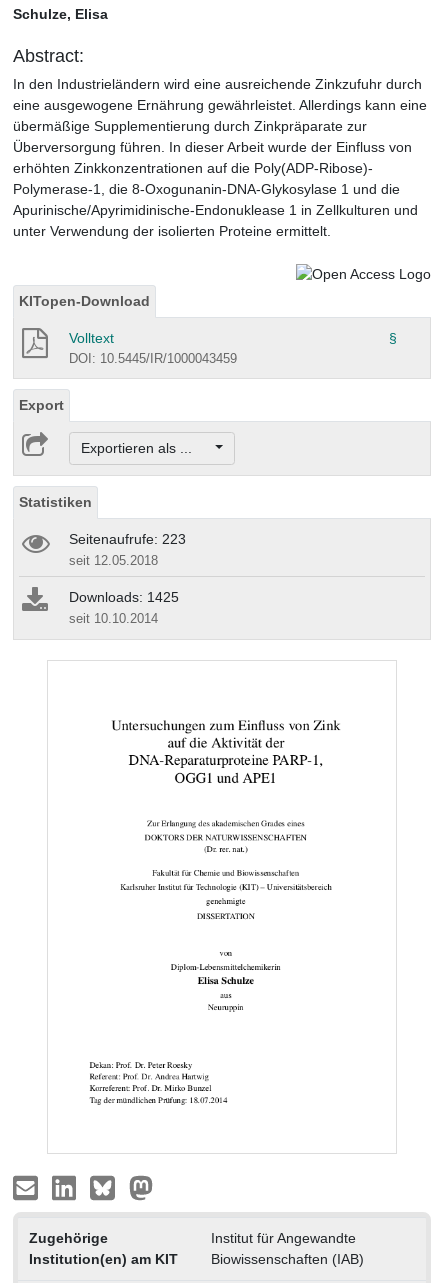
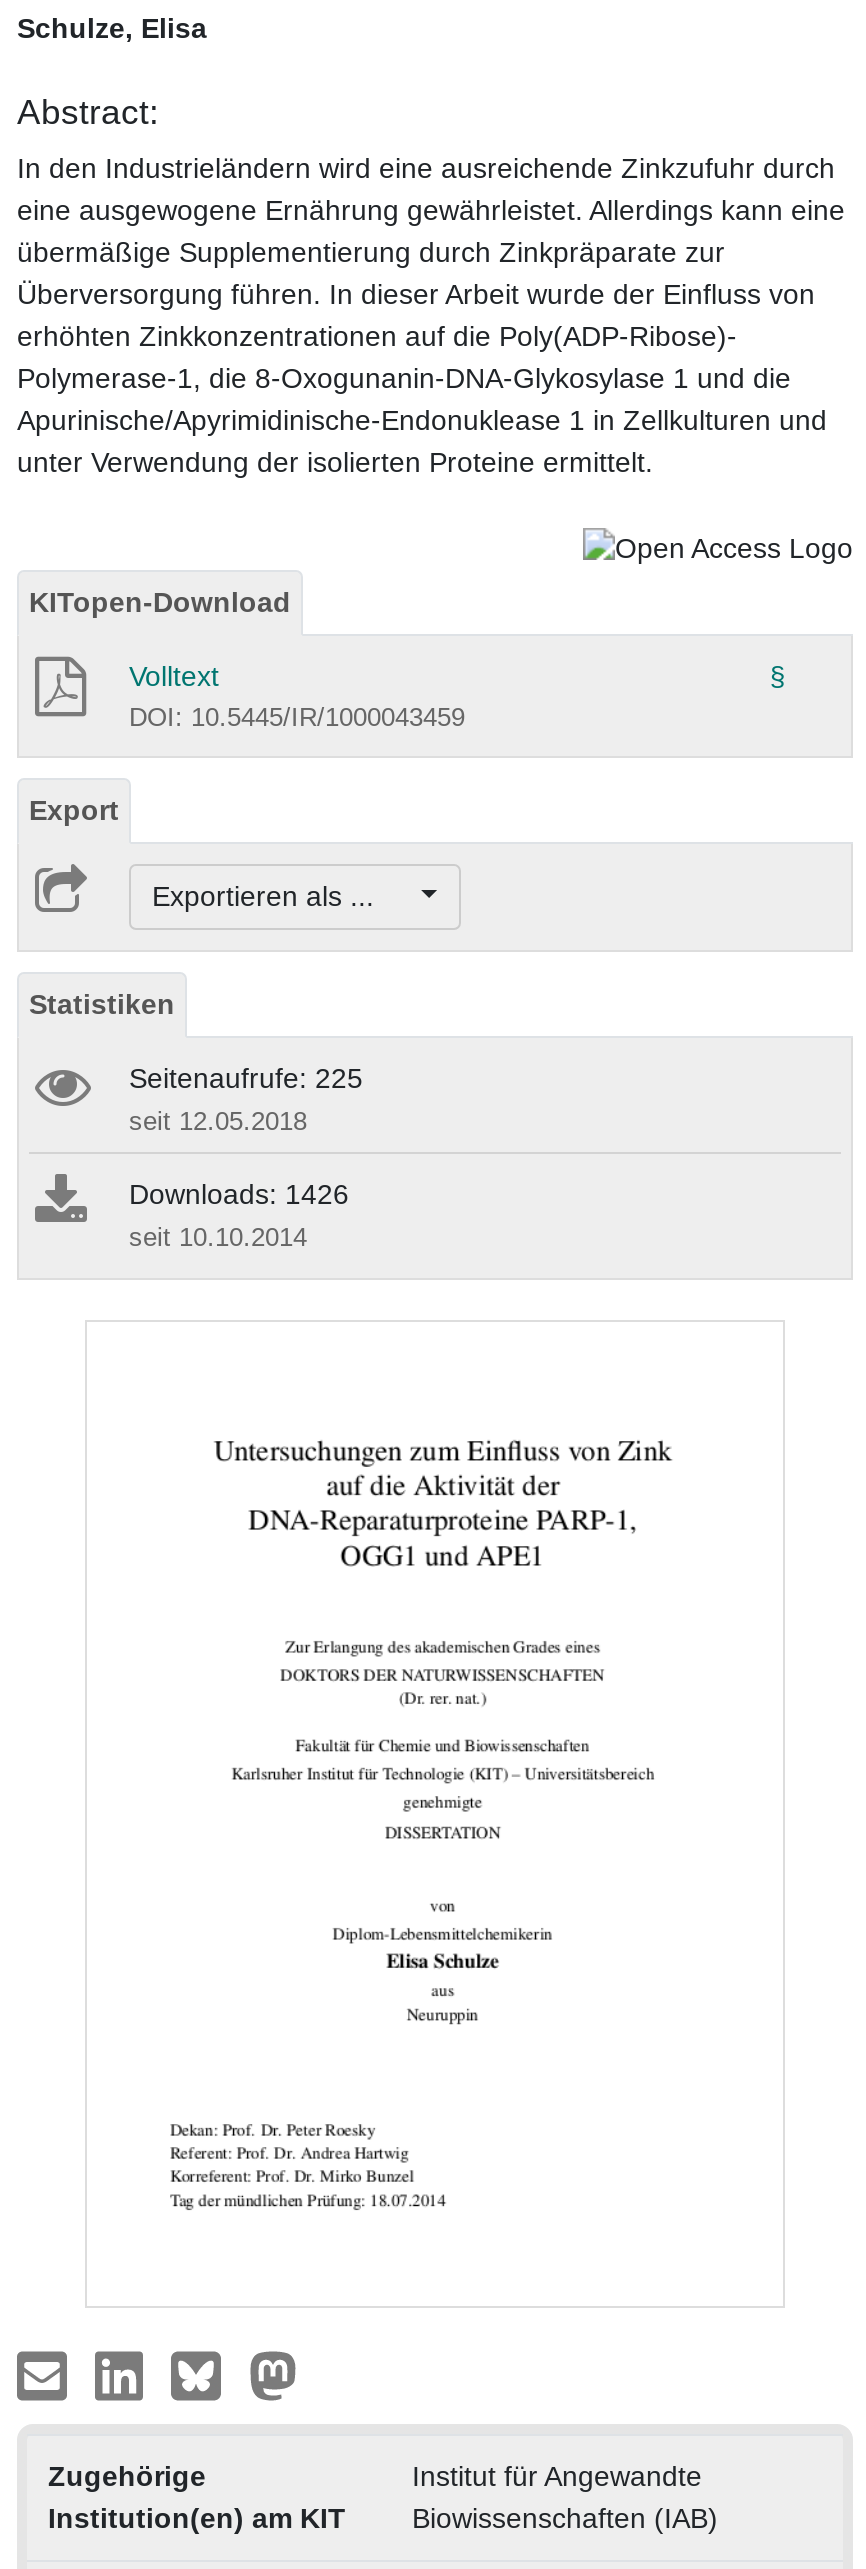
[69,531,186,547] Seitenaufrufe: 223 -> [129,1063,363,1095] Seitenaufrufe: 225
[69,589,179,605] Downloads: 1425 -> [129,1179,349,1211] Downloads: 1426

